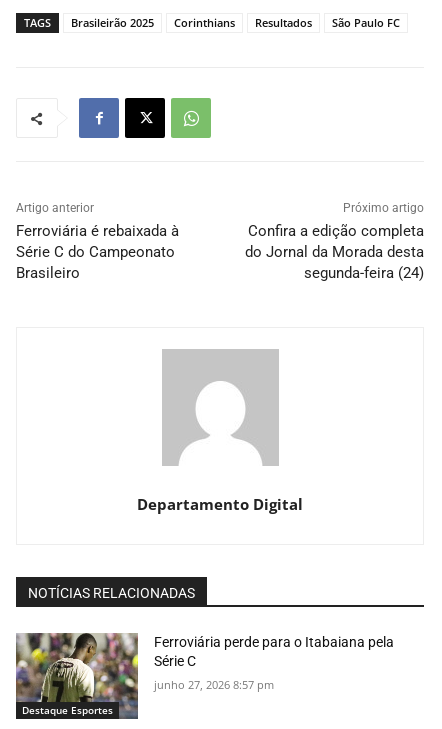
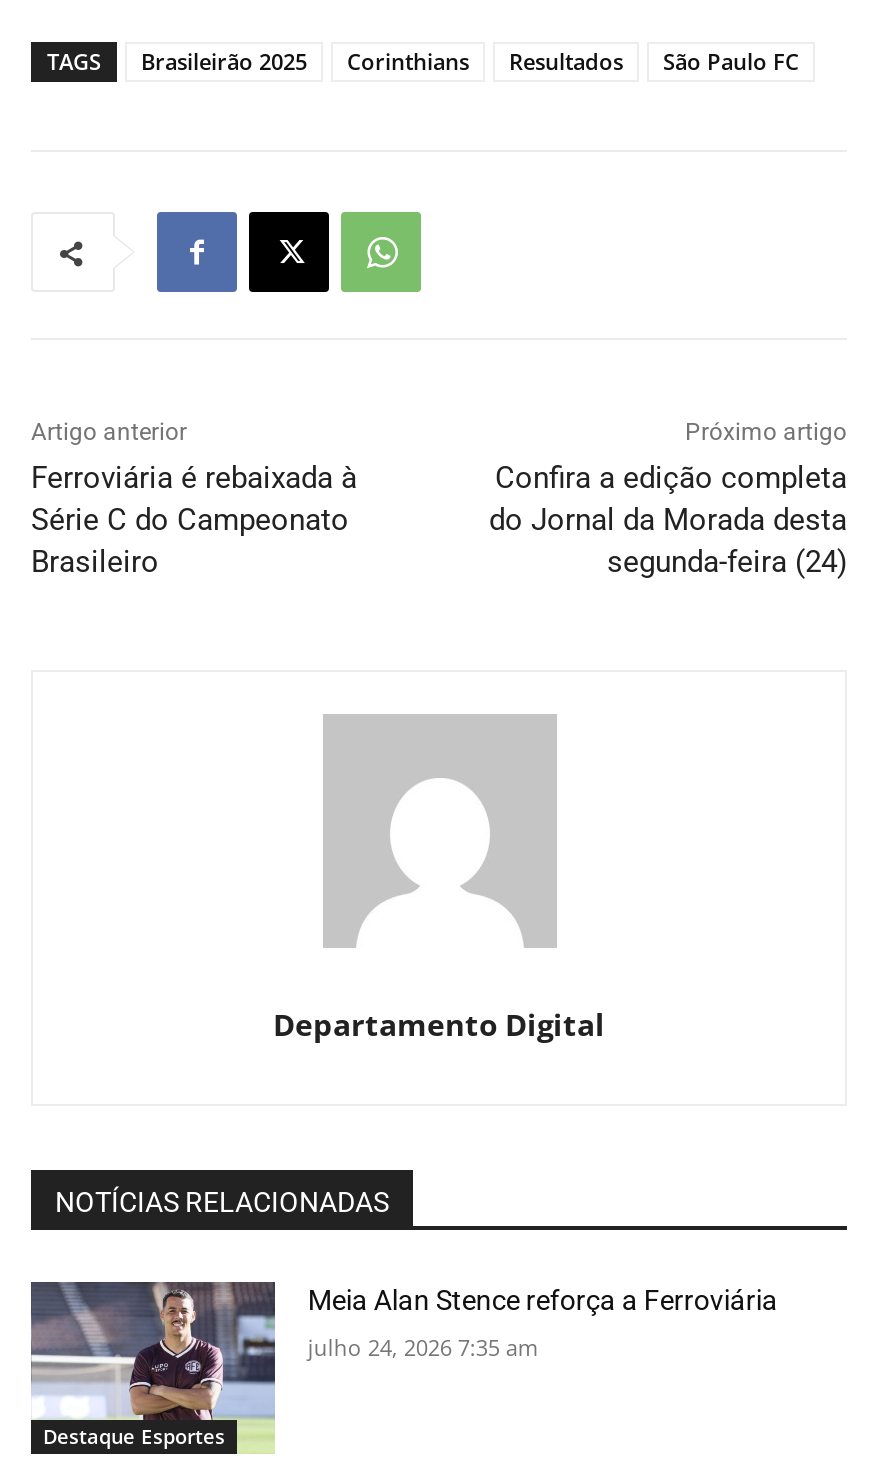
[15,632,394,720] [image] | Ferroviária perde para o Itabaiana pela | Série C -> [29,1281,778,1455] [image] | Meia Alan Stence reforça a Ferroviária
[154,677,274,692] junho 27, 2026 8:57 pm -> [308,1332,538,1362] julho 24, 2026 7:35 am

